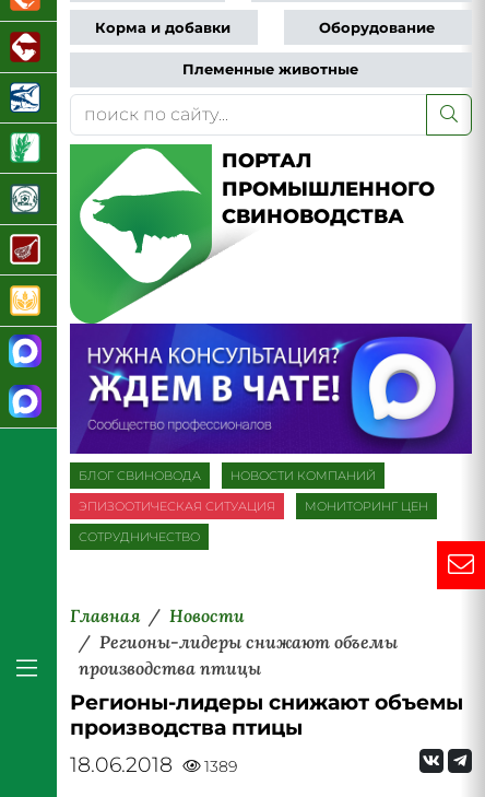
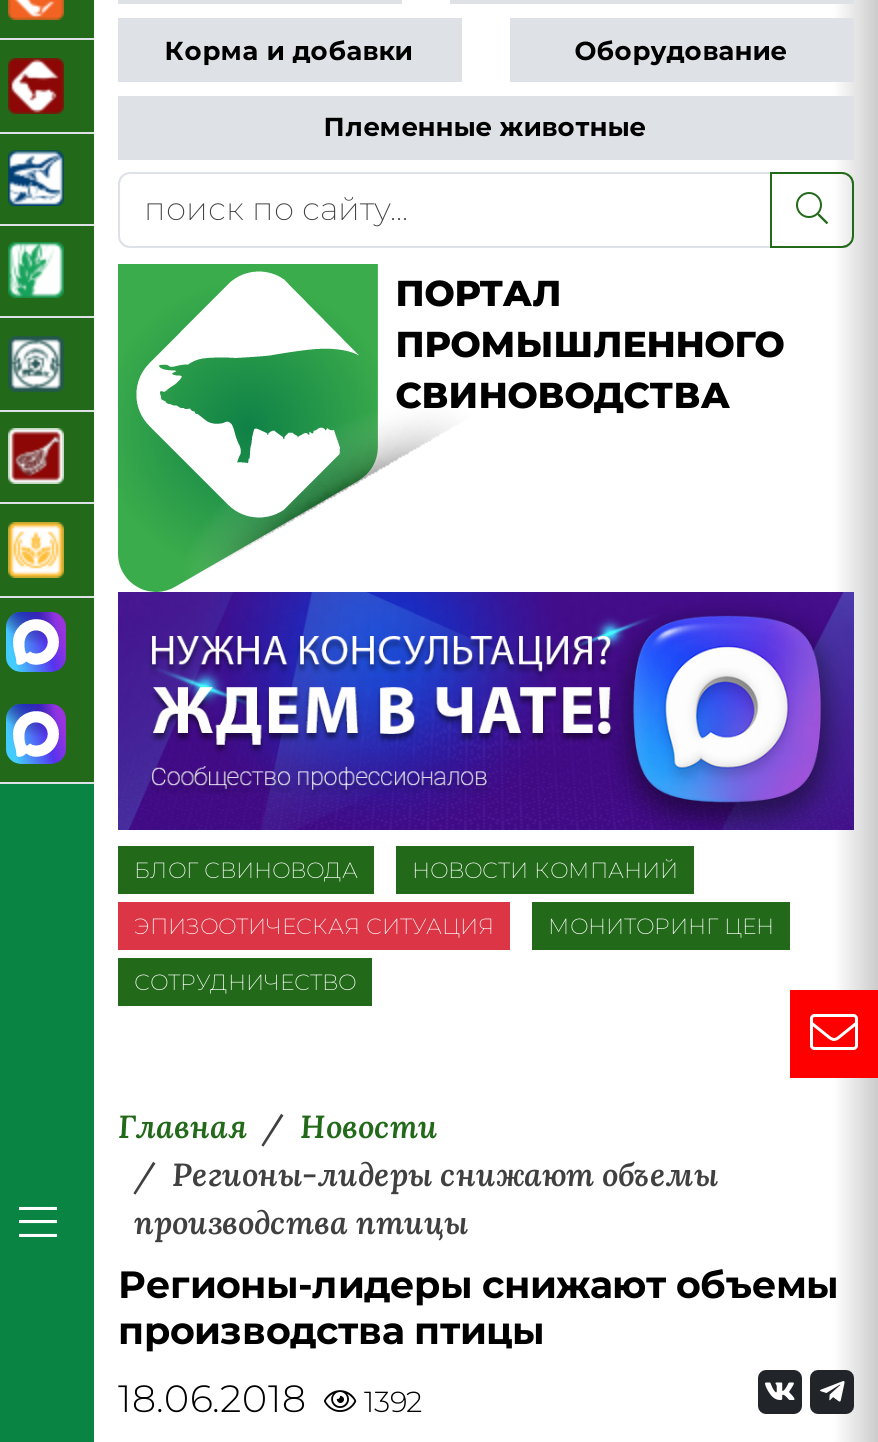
[70,751,237,777] 18.06.2018 1389 -> [118,1373,422,1421] 18.06.2018 1392

